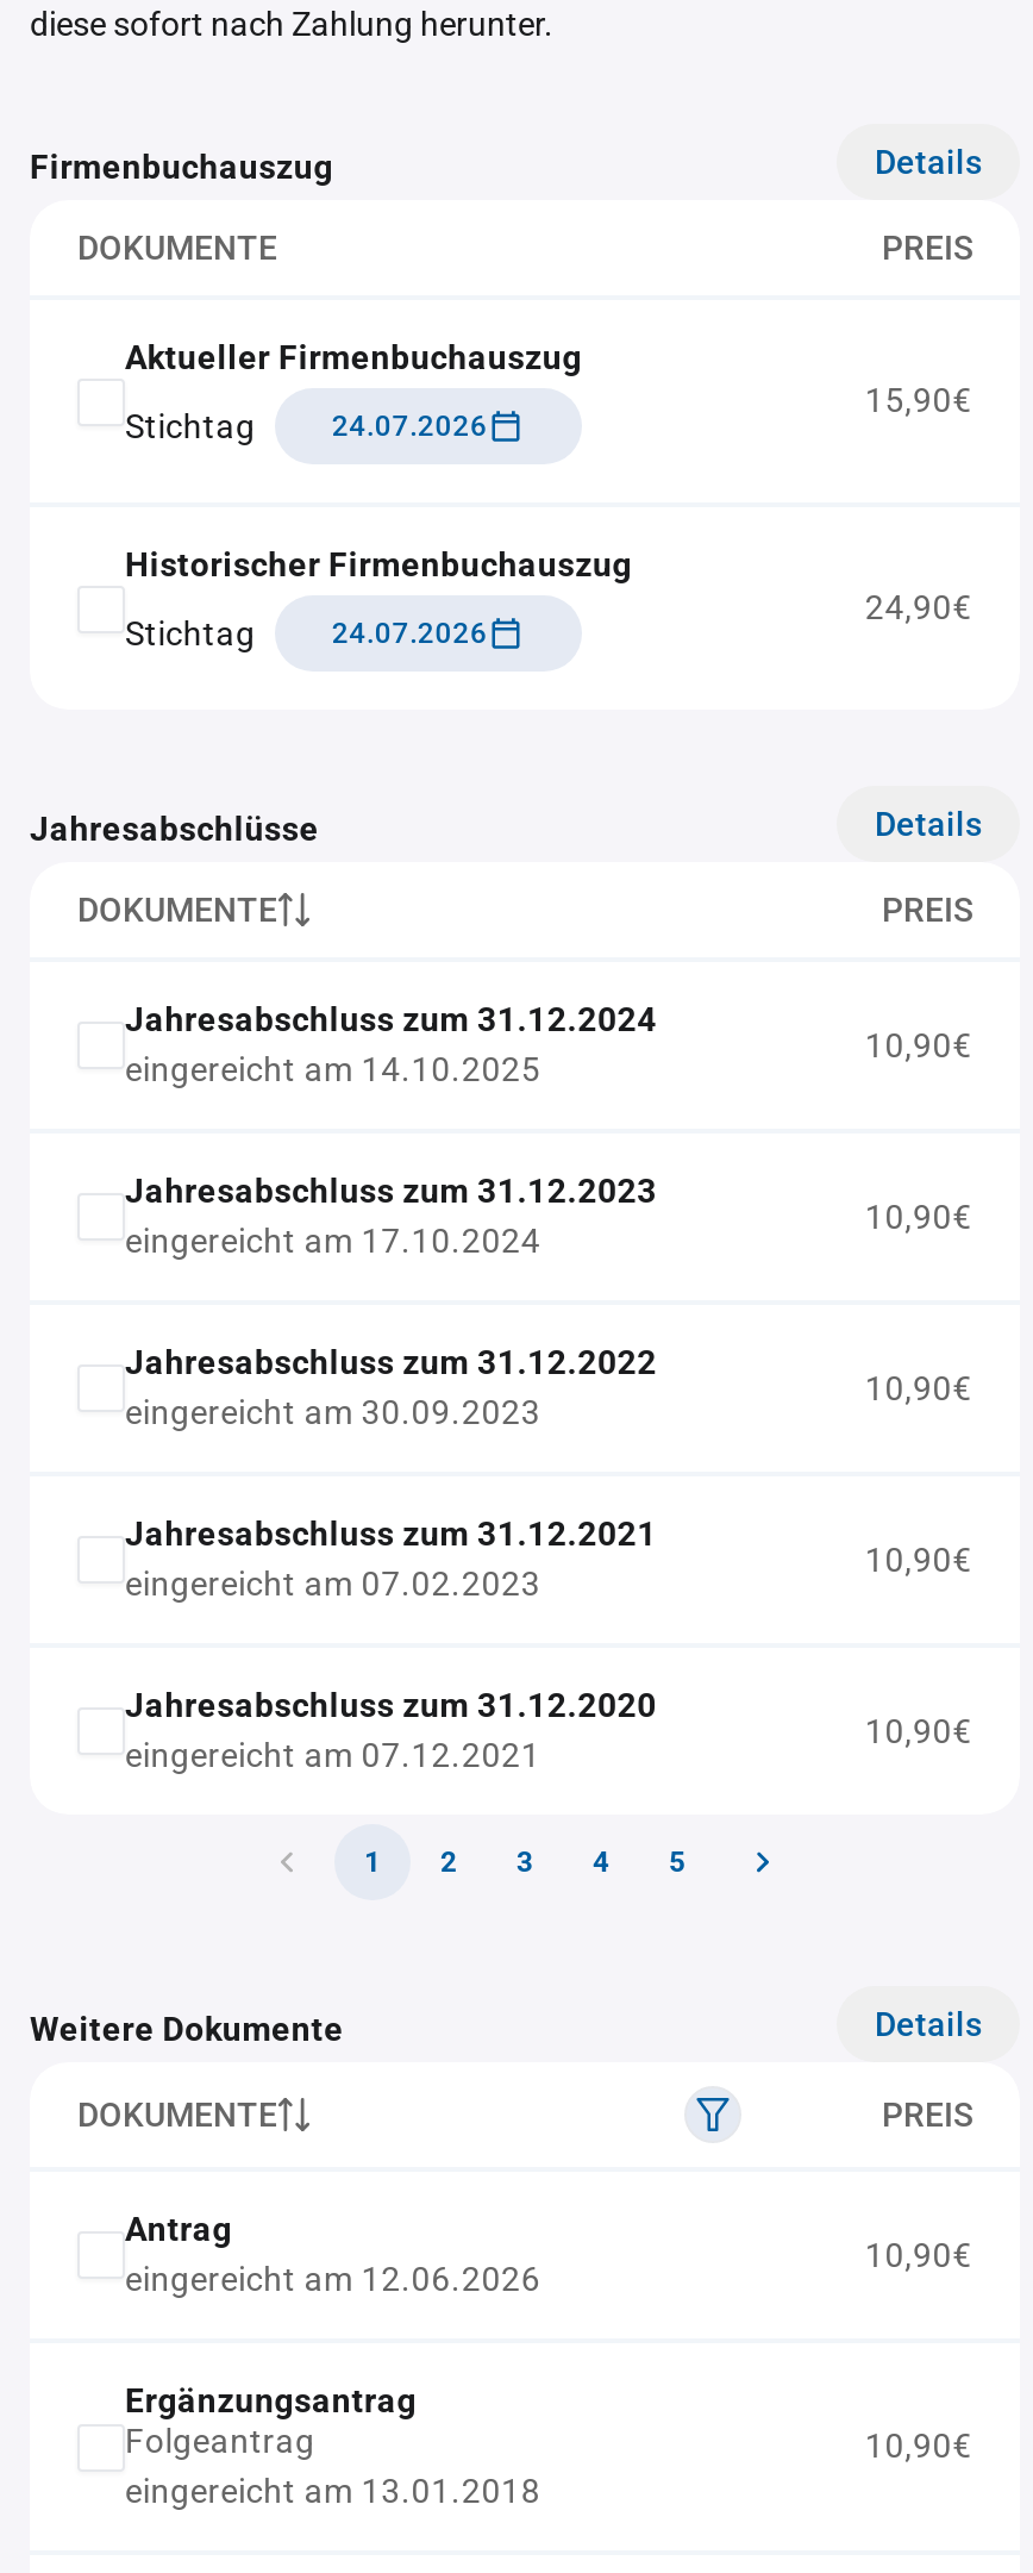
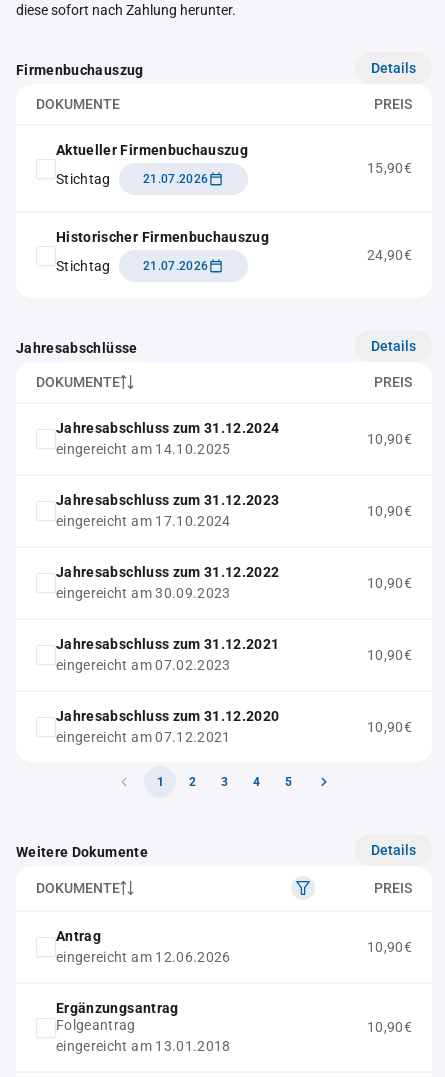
[332,410,487,443] 24.07.2026 -> [143,172,208,186] 21.07.2026
[332,617,487,650] 24.07.2026 -> [143,259,208,273] 21.07.2026

